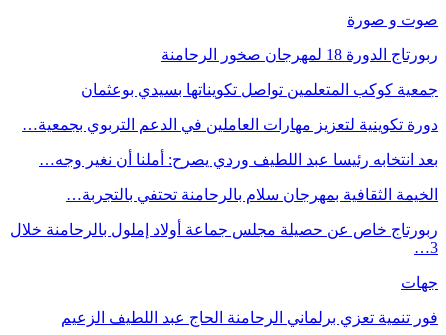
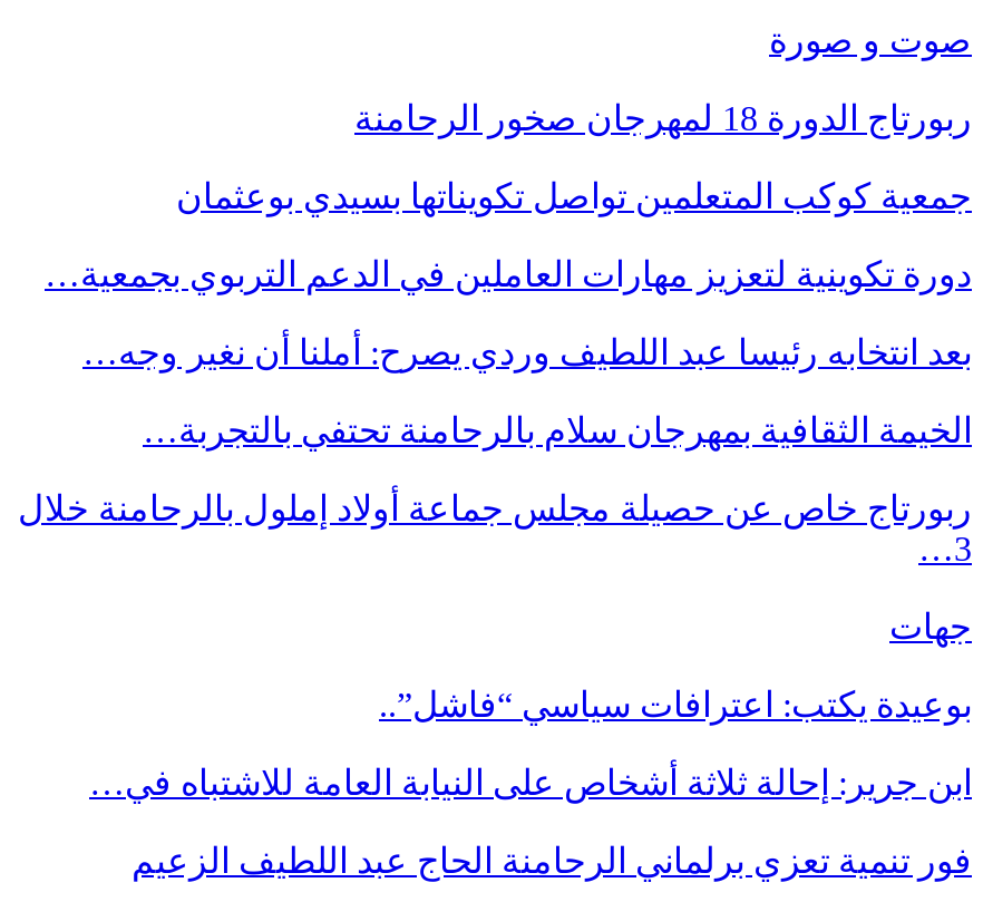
none -> [89,685,972,801] بوعيدة يكتب: اعترافات سياسي “فاشل”.. | ابن جرير: إحالة ثلاثة أشخاص على النيابة العامة للاشتباه في…

